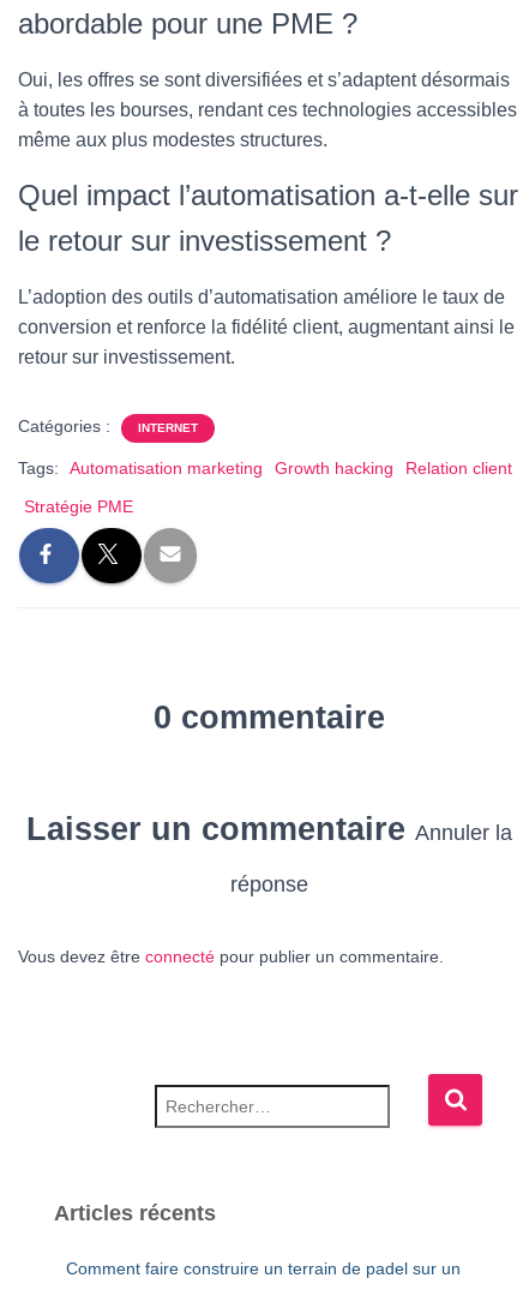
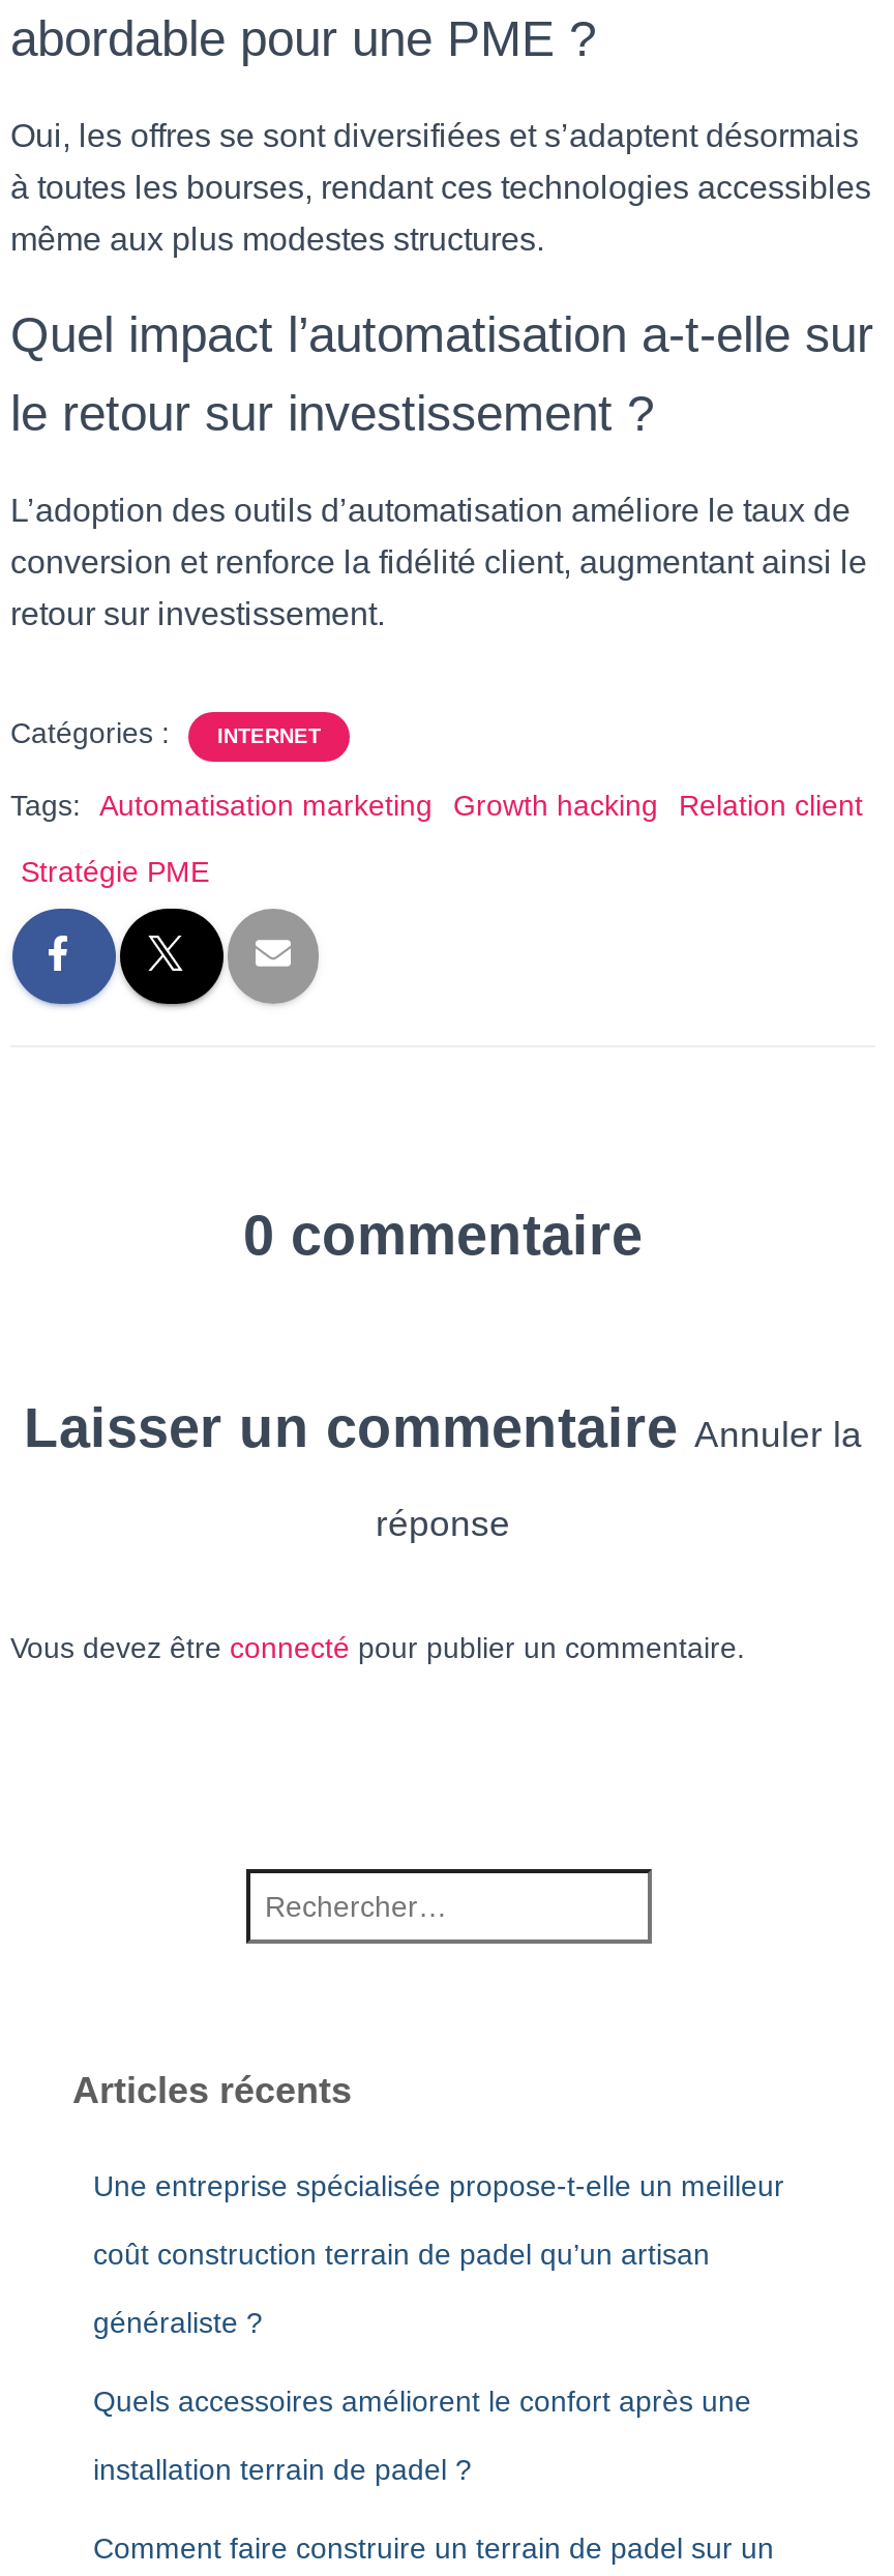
[427,1073,483,1128] [image] -> none
none -> [93,2169,784,2486] Une entreprise spécialisée propose-t-elle un meilleur | coût construction terrain de padel qu’un artisan | généraliste ? | Quels accessoires améliorent le confort après une | installation terrain de padel ?

